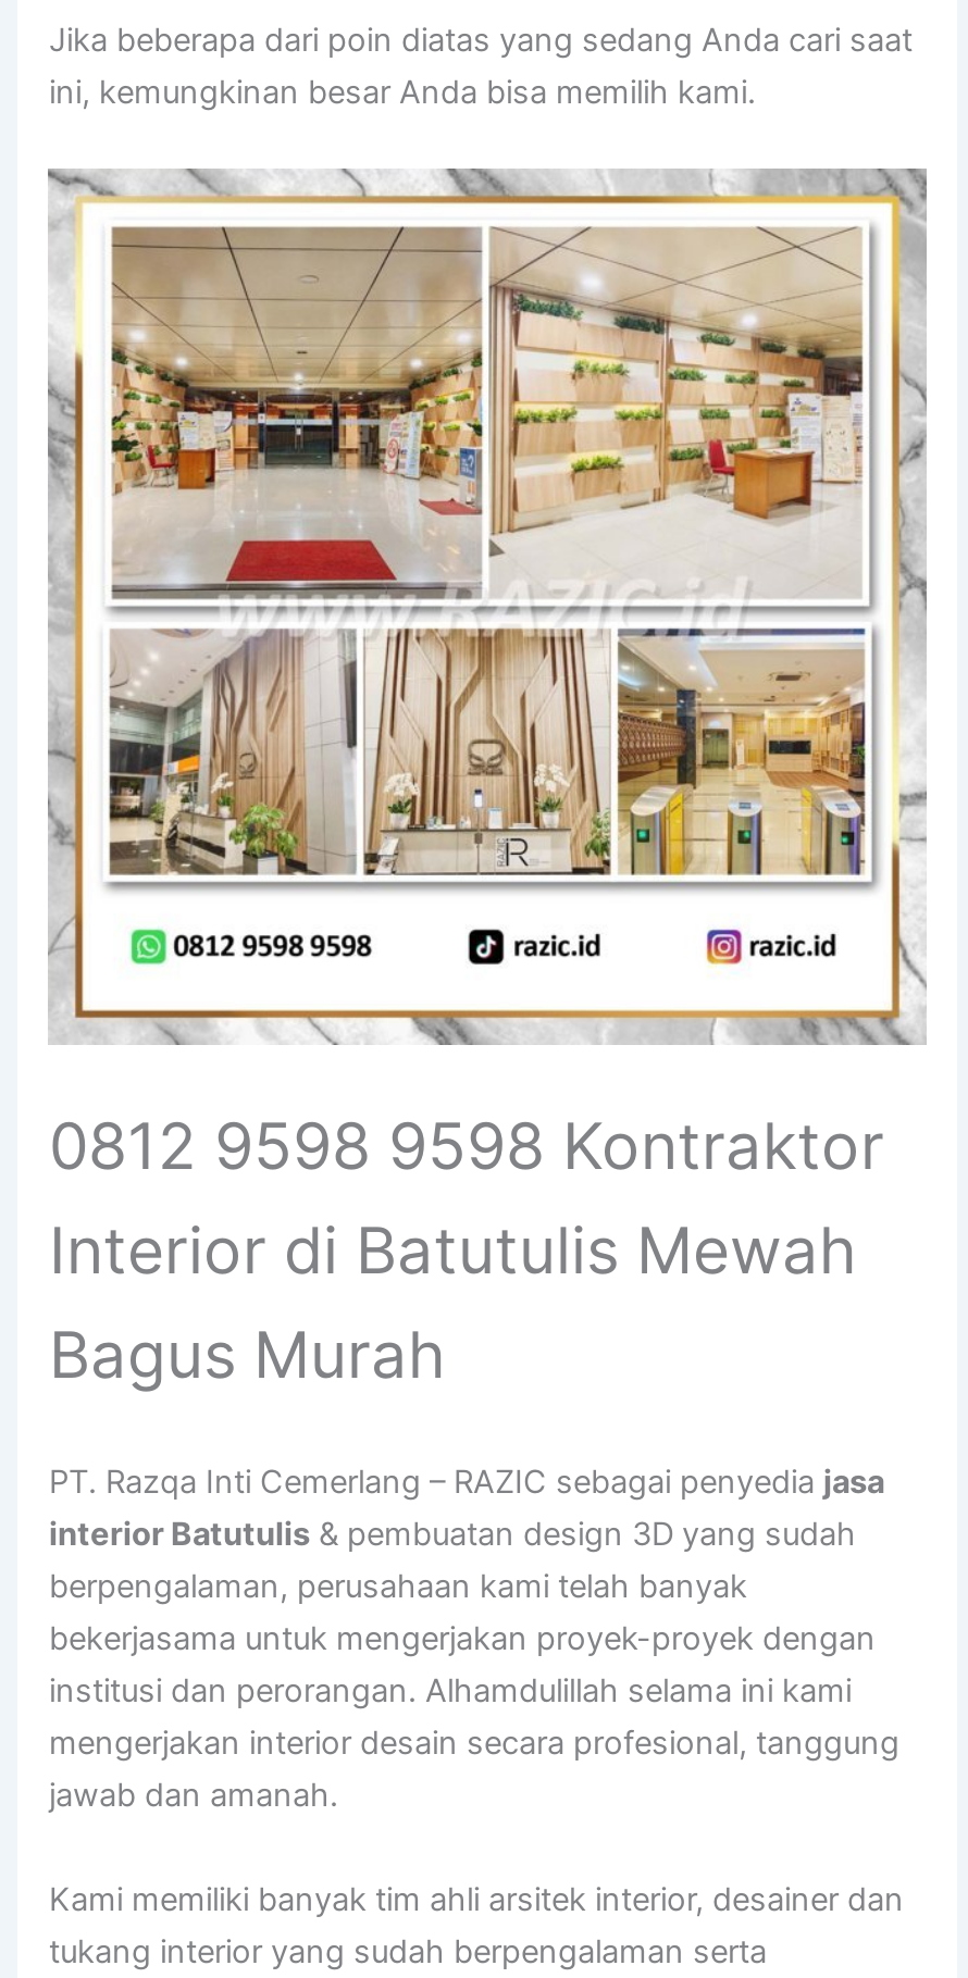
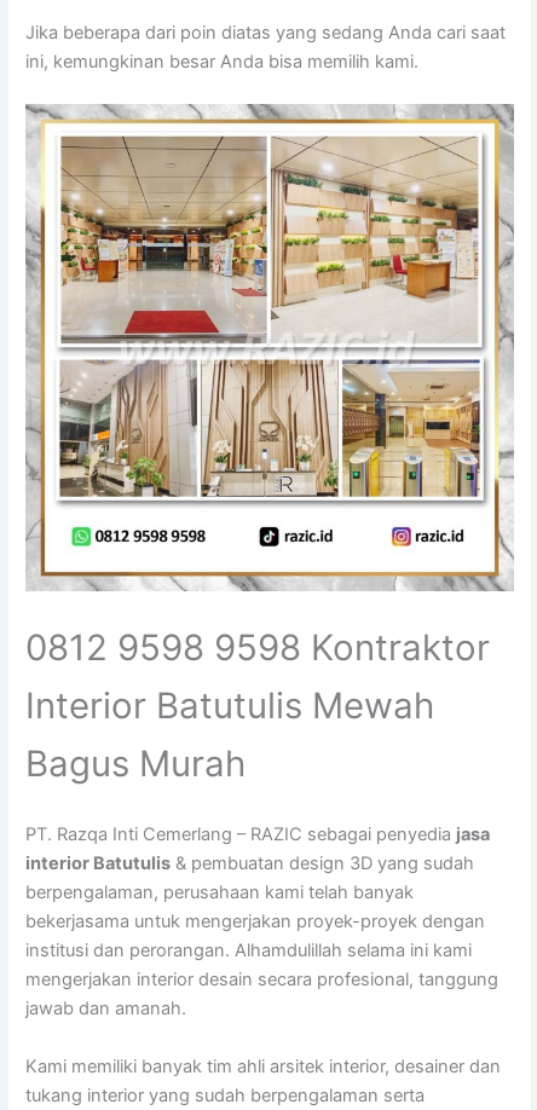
[49,1213,856,1289] Interior di Batutulis Mewah -> [26,685,435,727] Interior Batutulis Mewah

